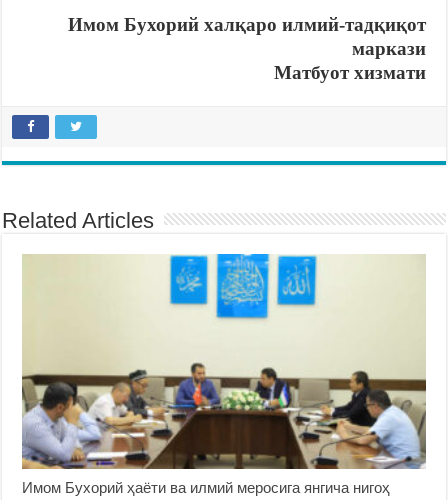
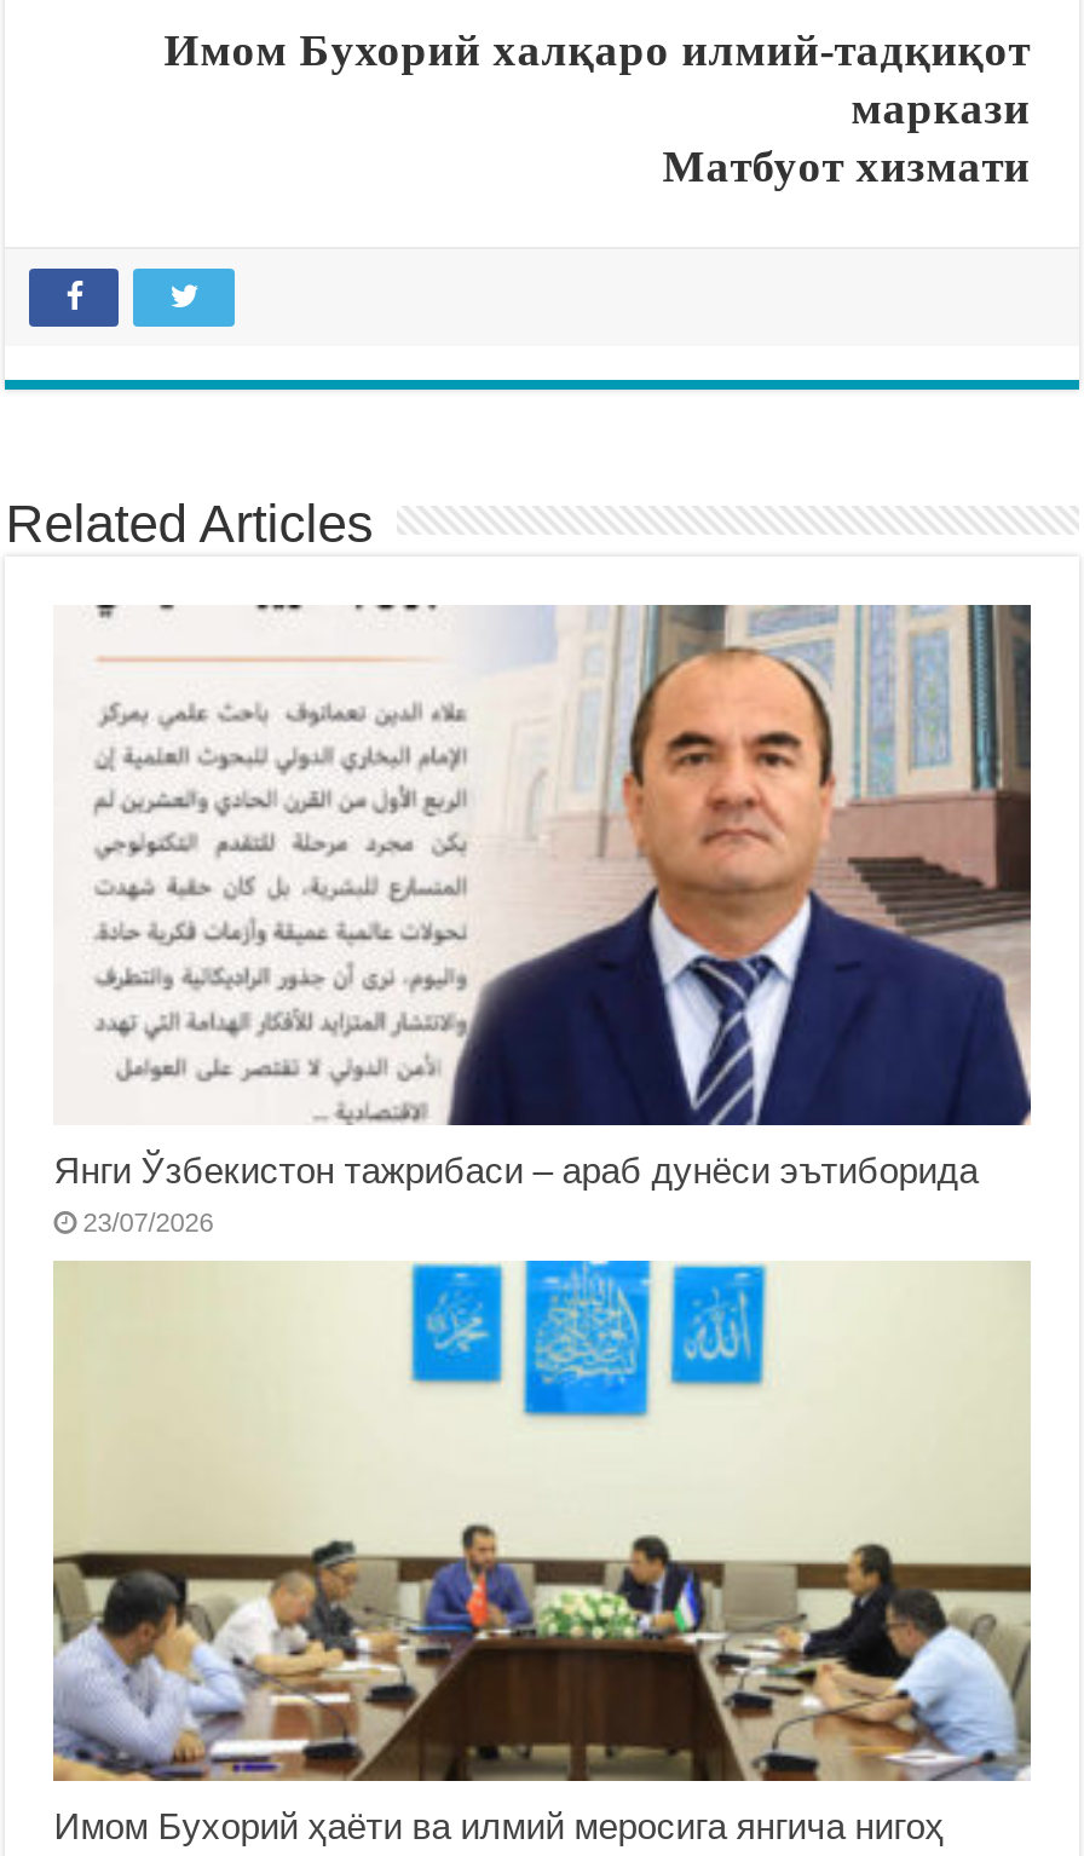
none -> [53,603,1033,1236] [image] | Янги Ўзбекистон тажрибаси – араб дунёси эътиборида | 23/07/2026

